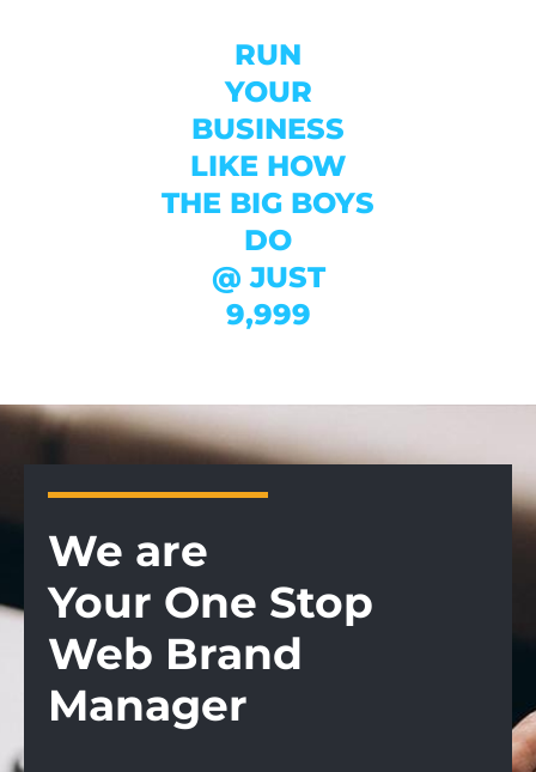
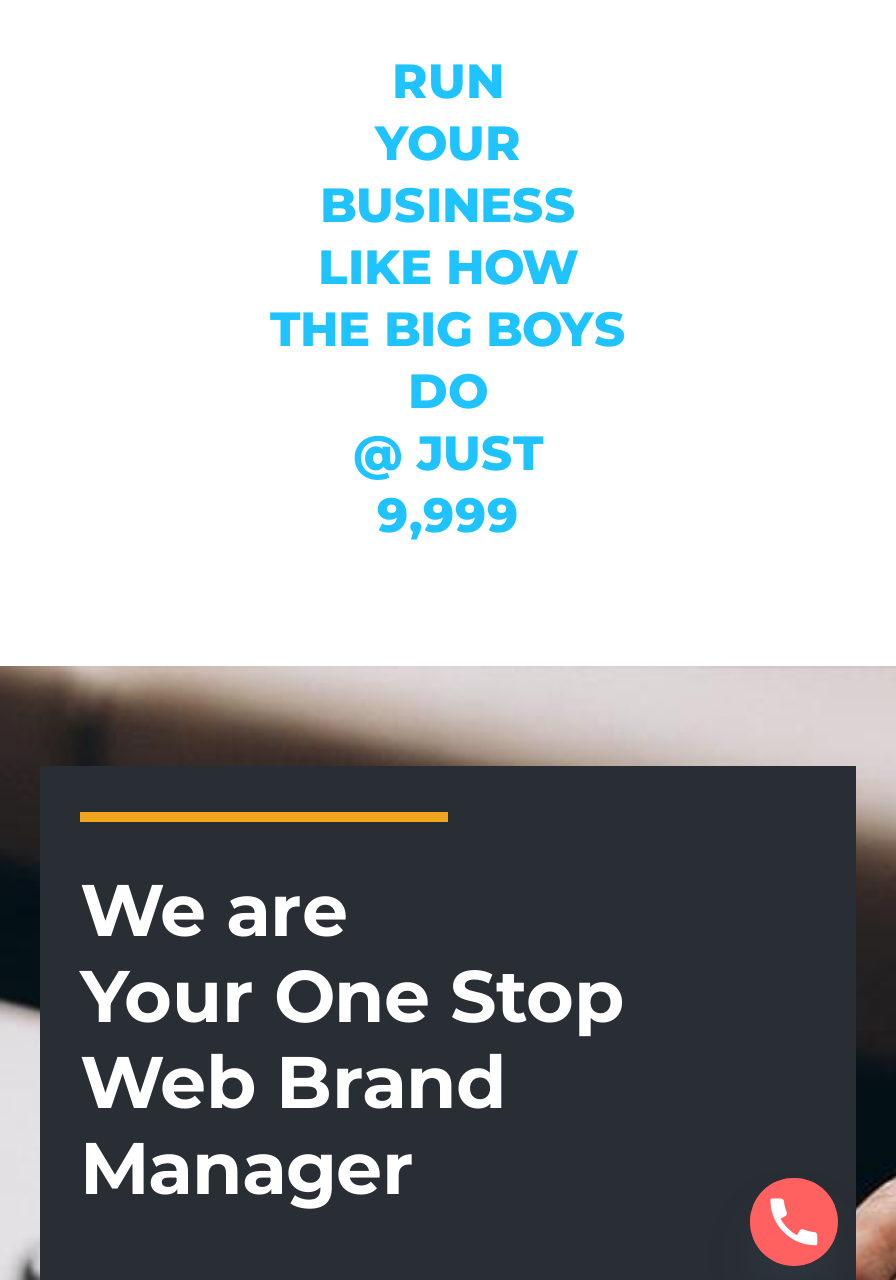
none -> [748,1176,840,1268] [image]

